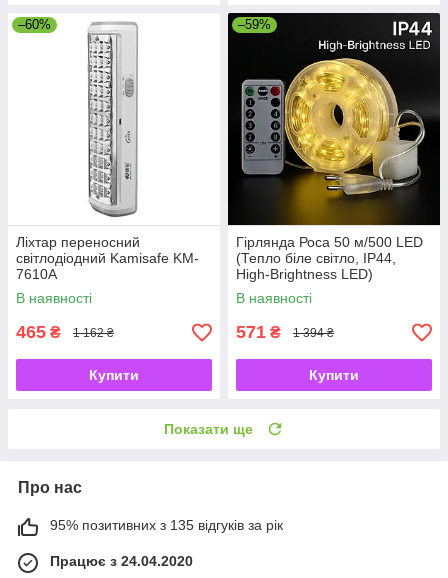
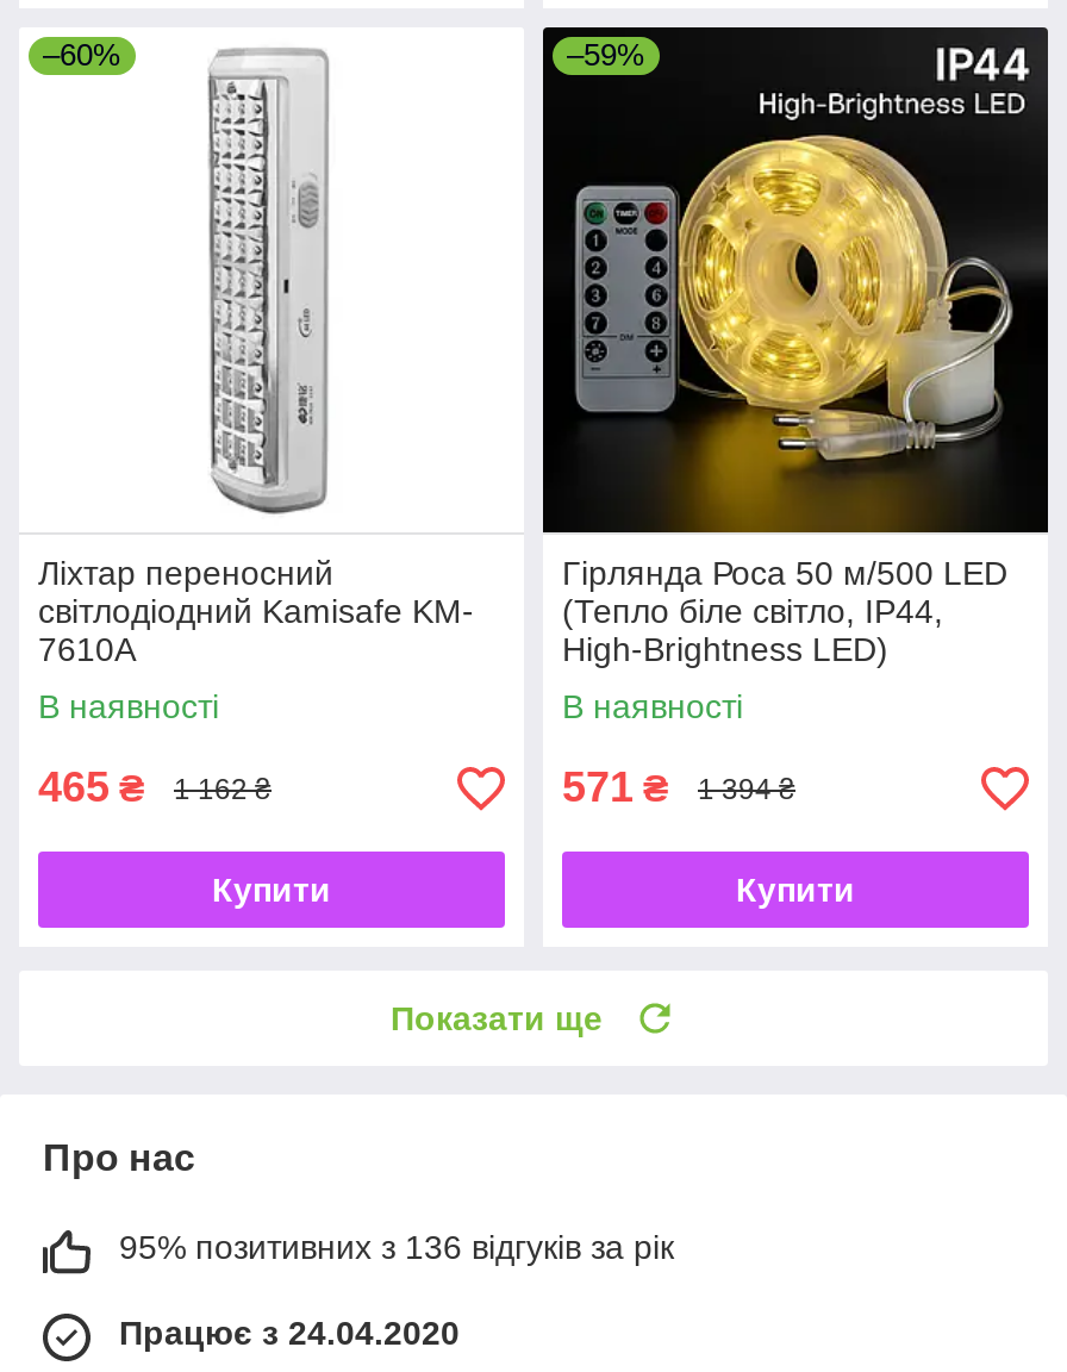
[50,517,283,533] 95% позитивних з 135 відгуків за рік -> [119,1229,674,1267] 95% позитивних з 136 відгуків за рік

